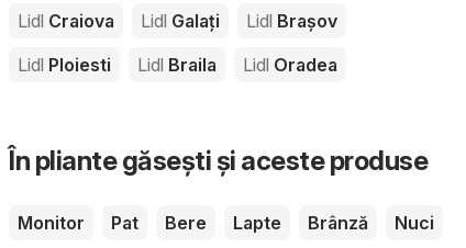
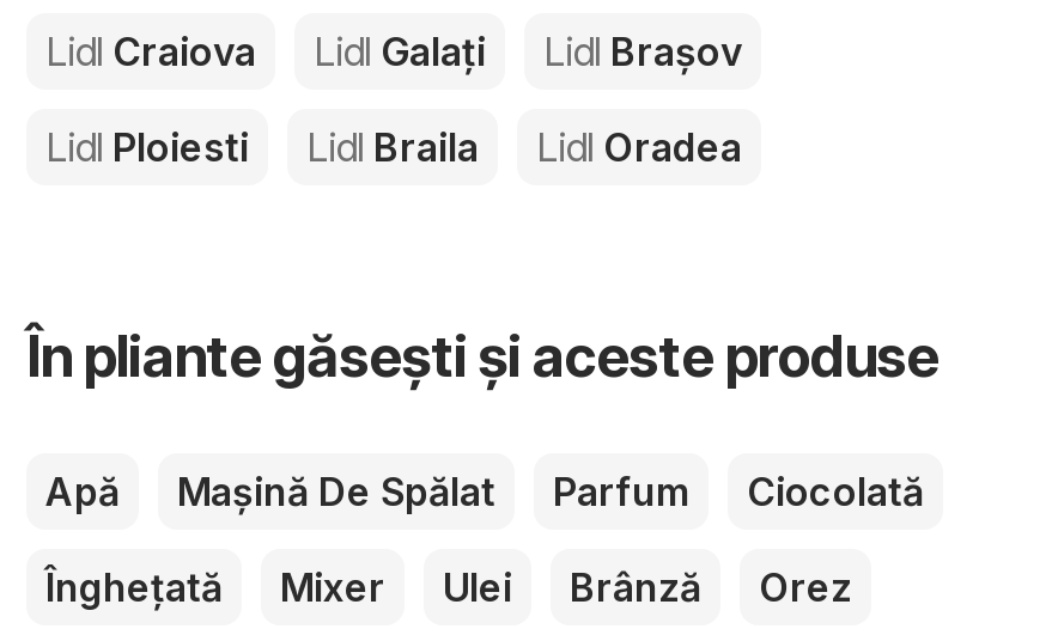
[18,212,281,234] Monitor | Pat | Bere | Lapte -> [45,467,924,611] Apă | Mașină De Spălat | Parfum | Ciocolată | Înghețată | Mixer | Ulei
[395,212,434,234] Nuci -> [759,563,852,611] Orez

